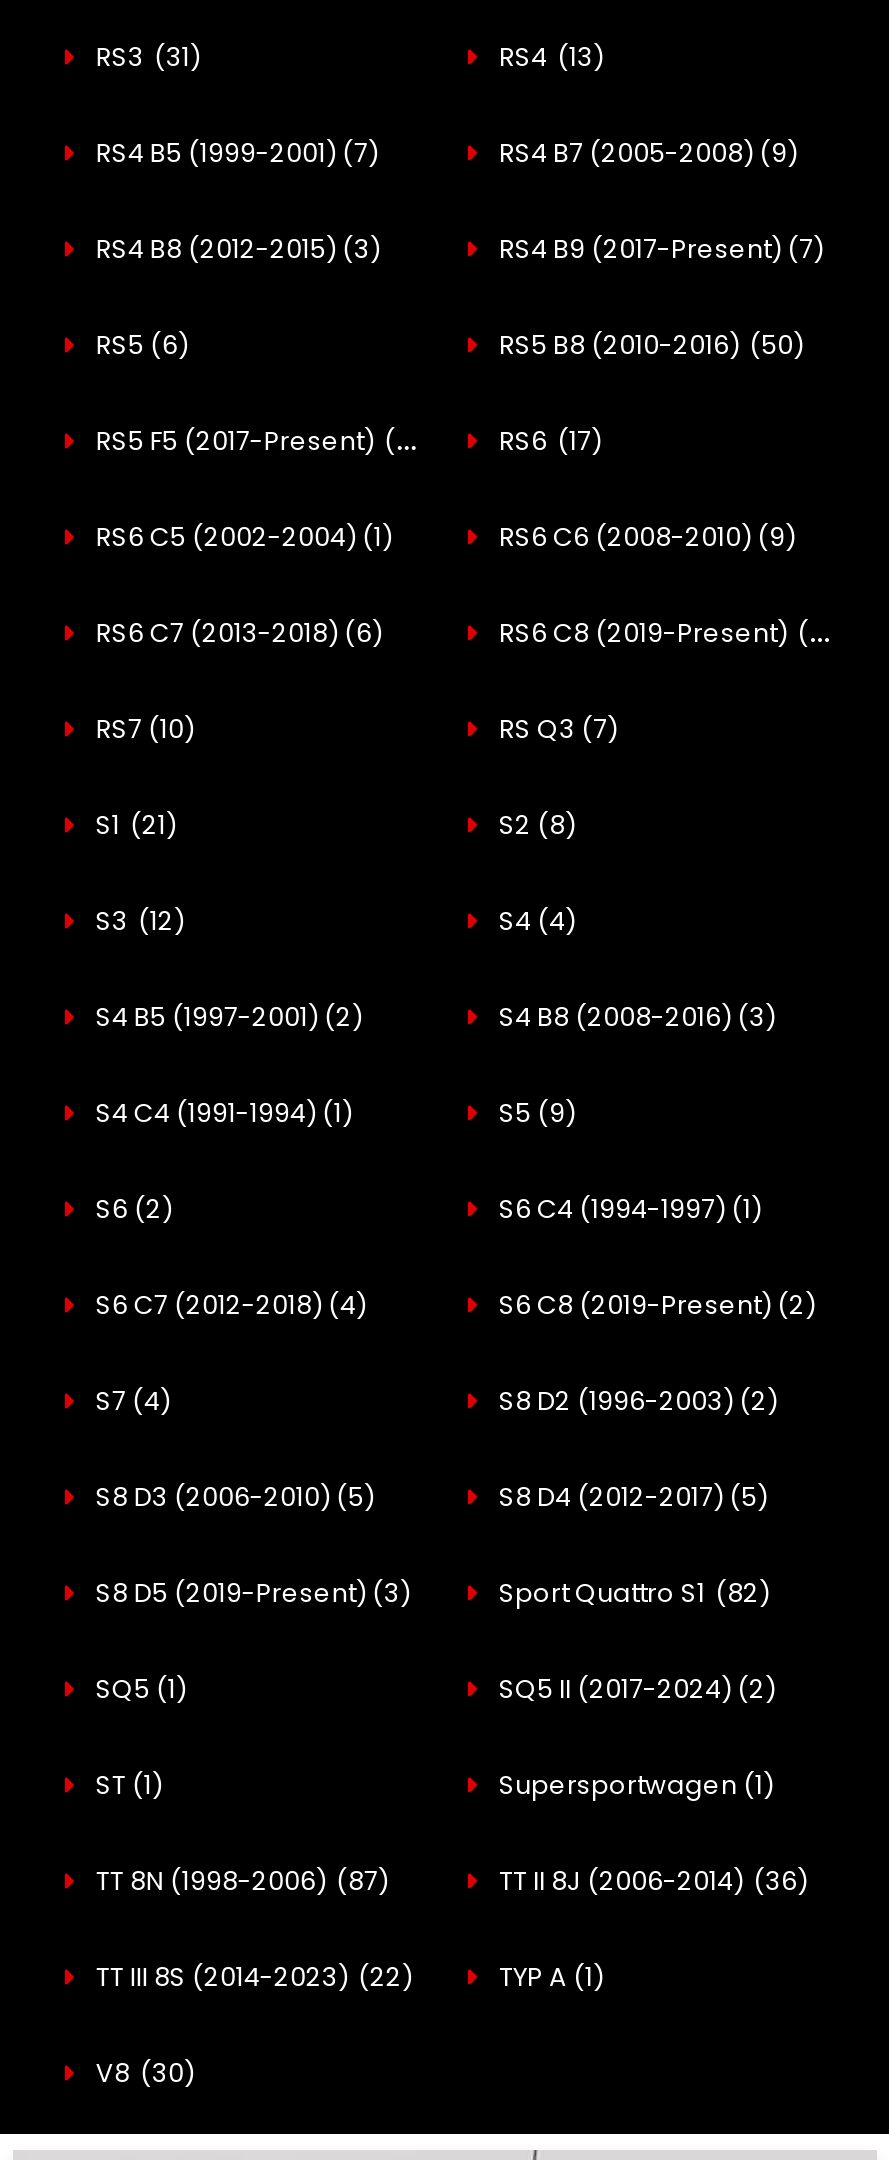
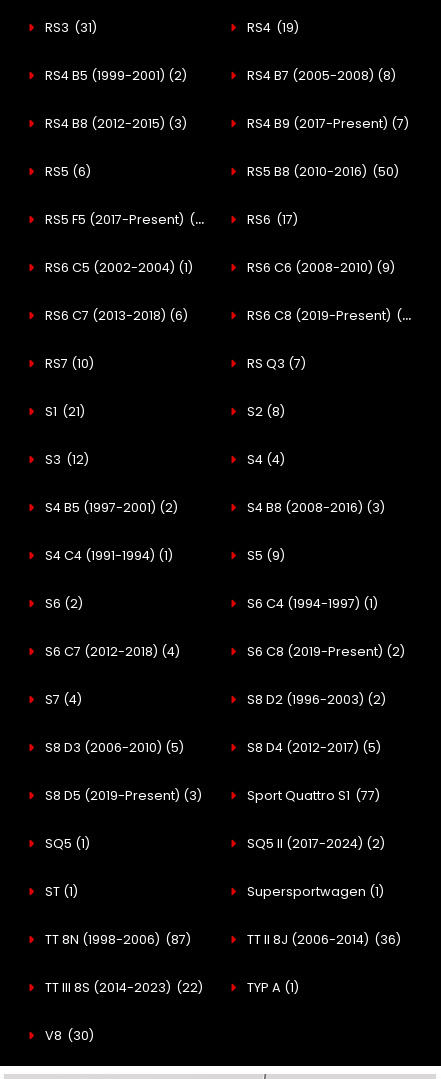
[499,40,603,74] RS4 (13) -> [247,19,299,36] RS4 (19)
[96,136,378,170] RS4 B5 (1999-2001) (7) -> [45,67,187,84] RS4 B5 (1999-2001) (2)
[499,136,797,170] RS4 B7 (2005-2008) (9) -> [247,67,396,84] RS4 B7 (2005-2008) (8)
[499,1576,769,1610] Sport Quattro S1 (82) -> [247,787,380,804] Sport Quattro S1 (77)

